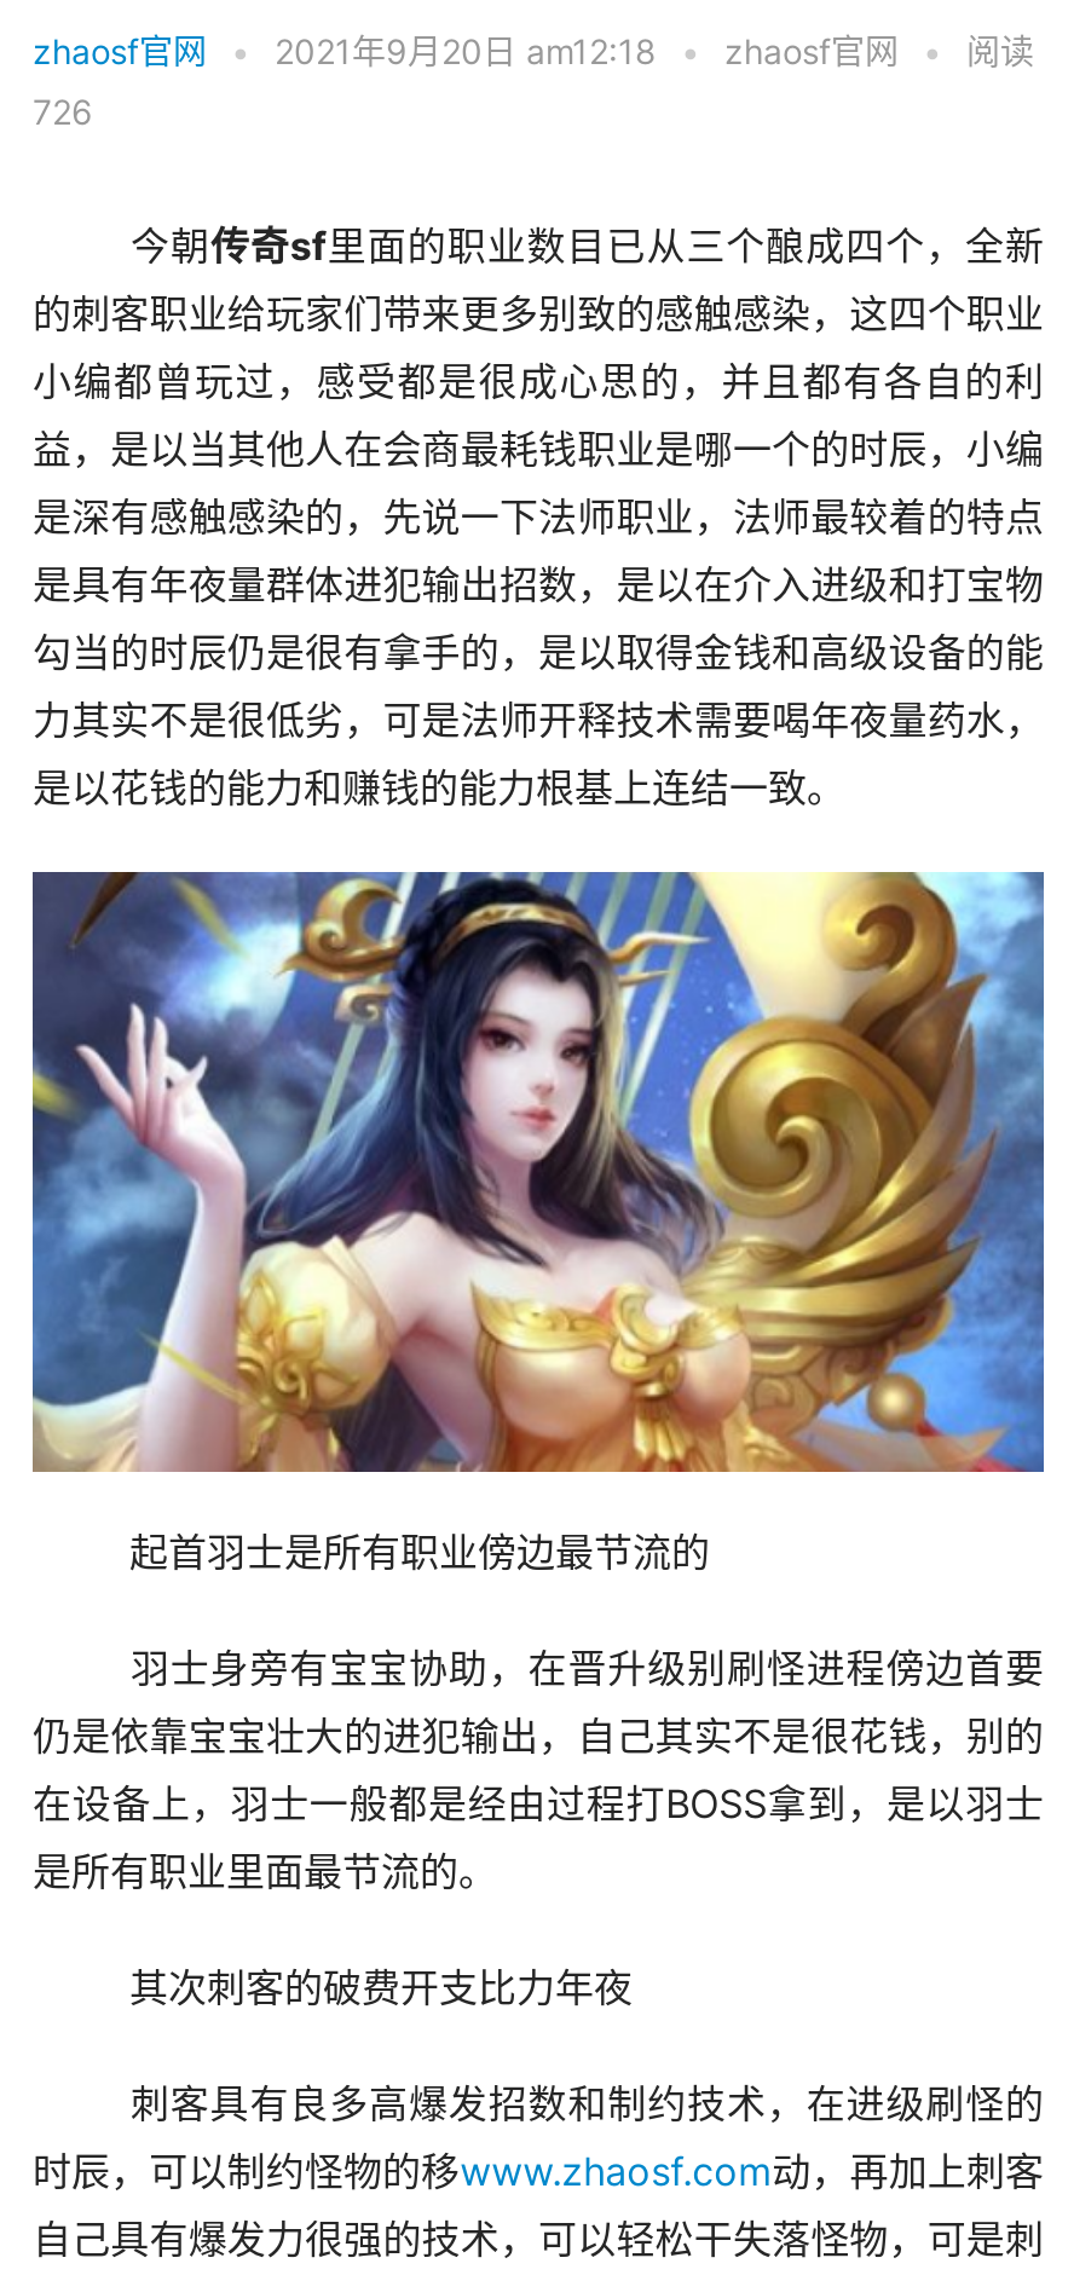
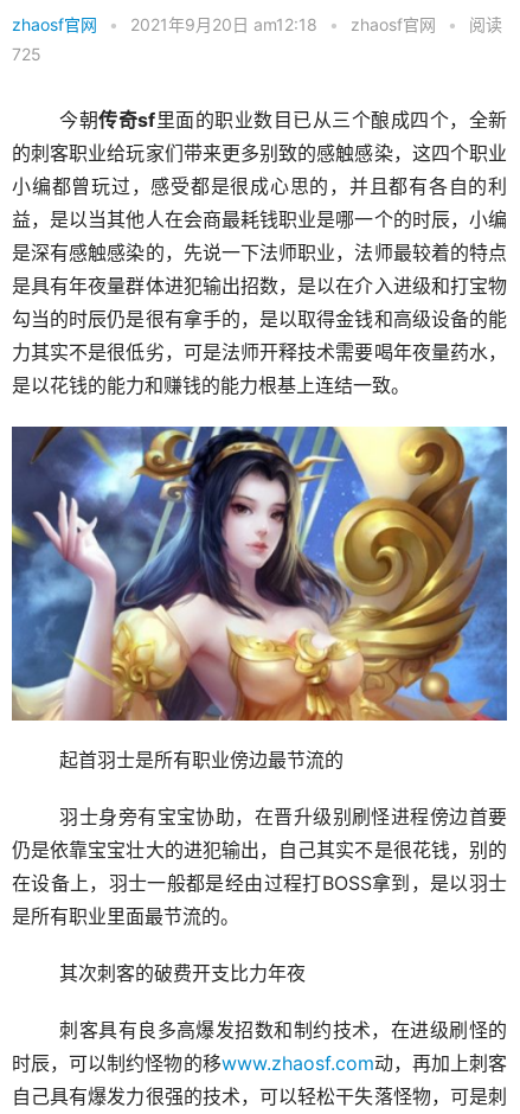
[33,91,93,132] 726 -> [12,44,41,64] 725

